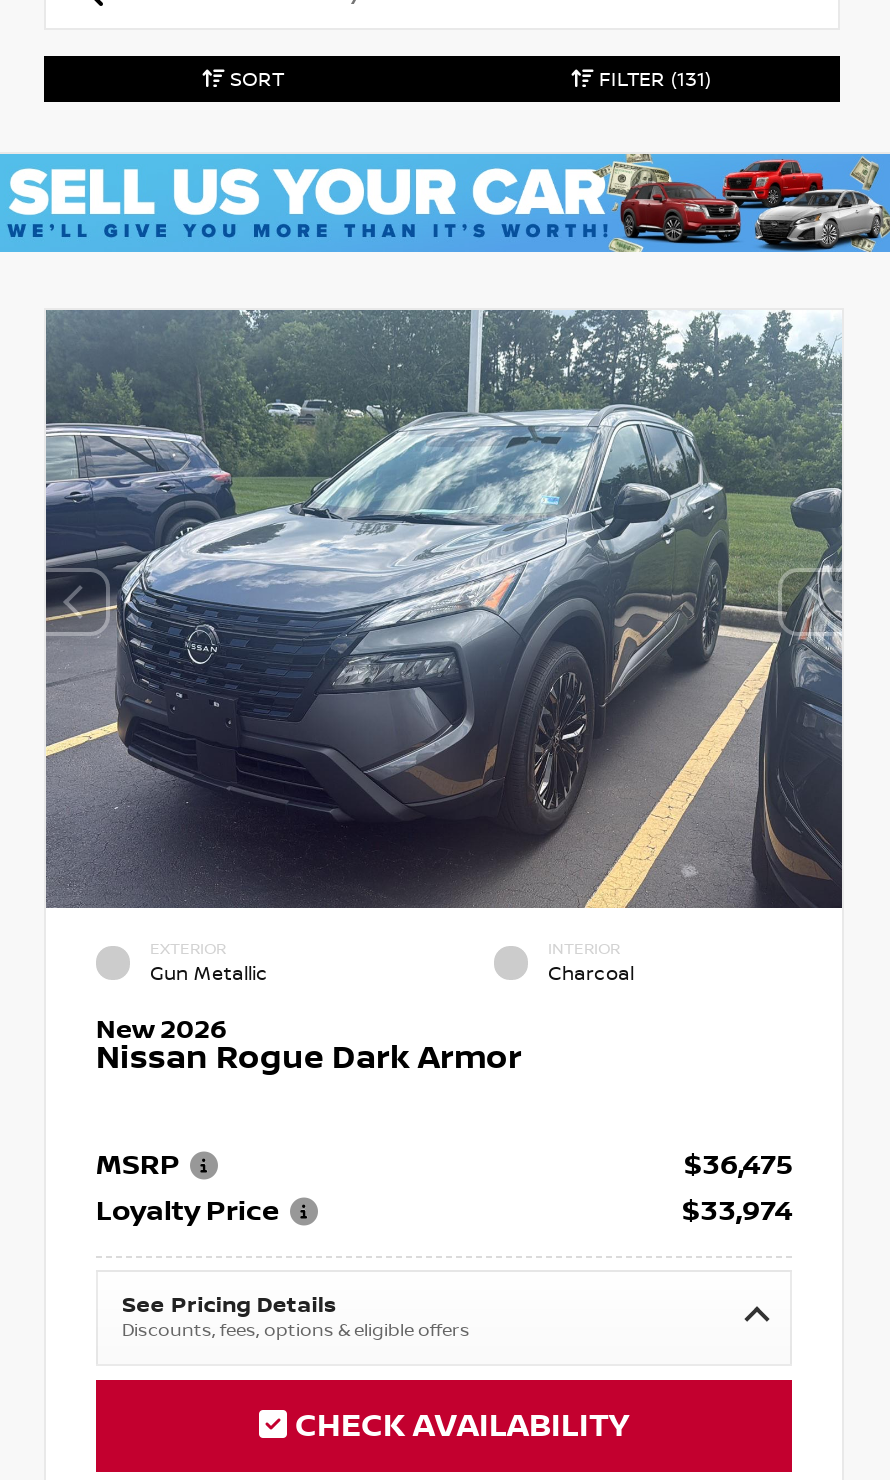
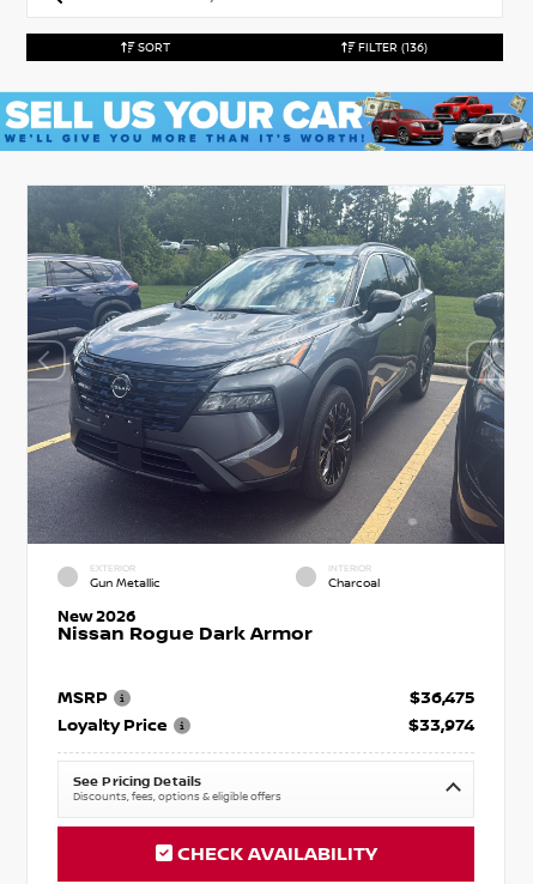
[593,66,711,92] FILTER (131) -> [354,39,427,55] FILTER (136)

